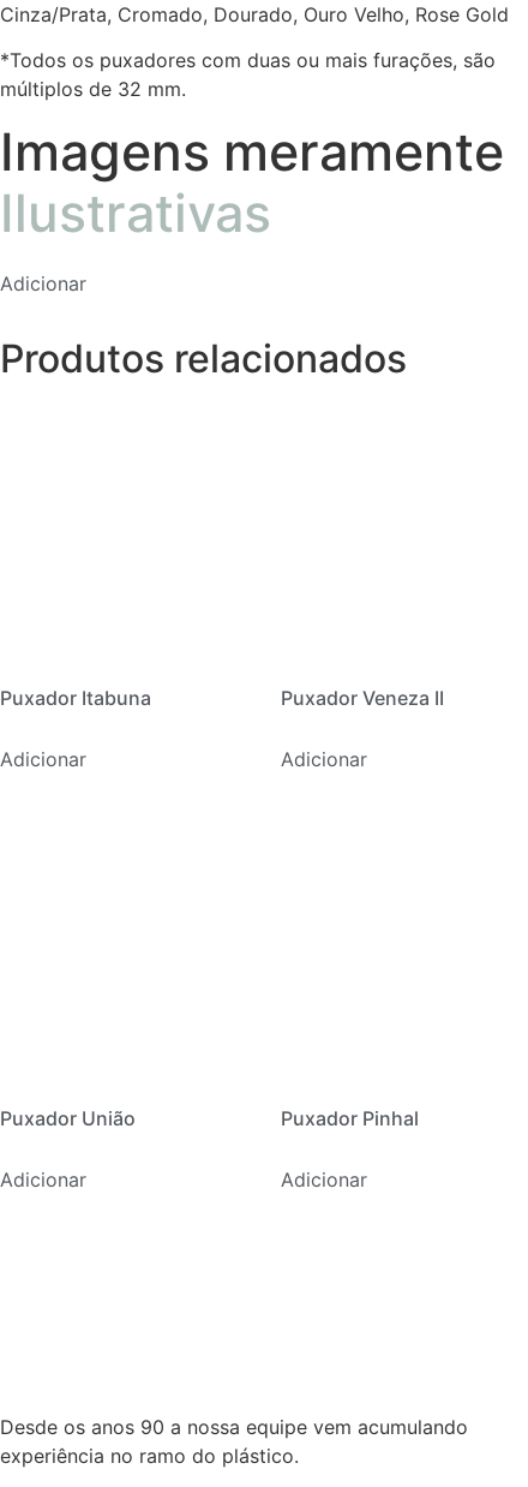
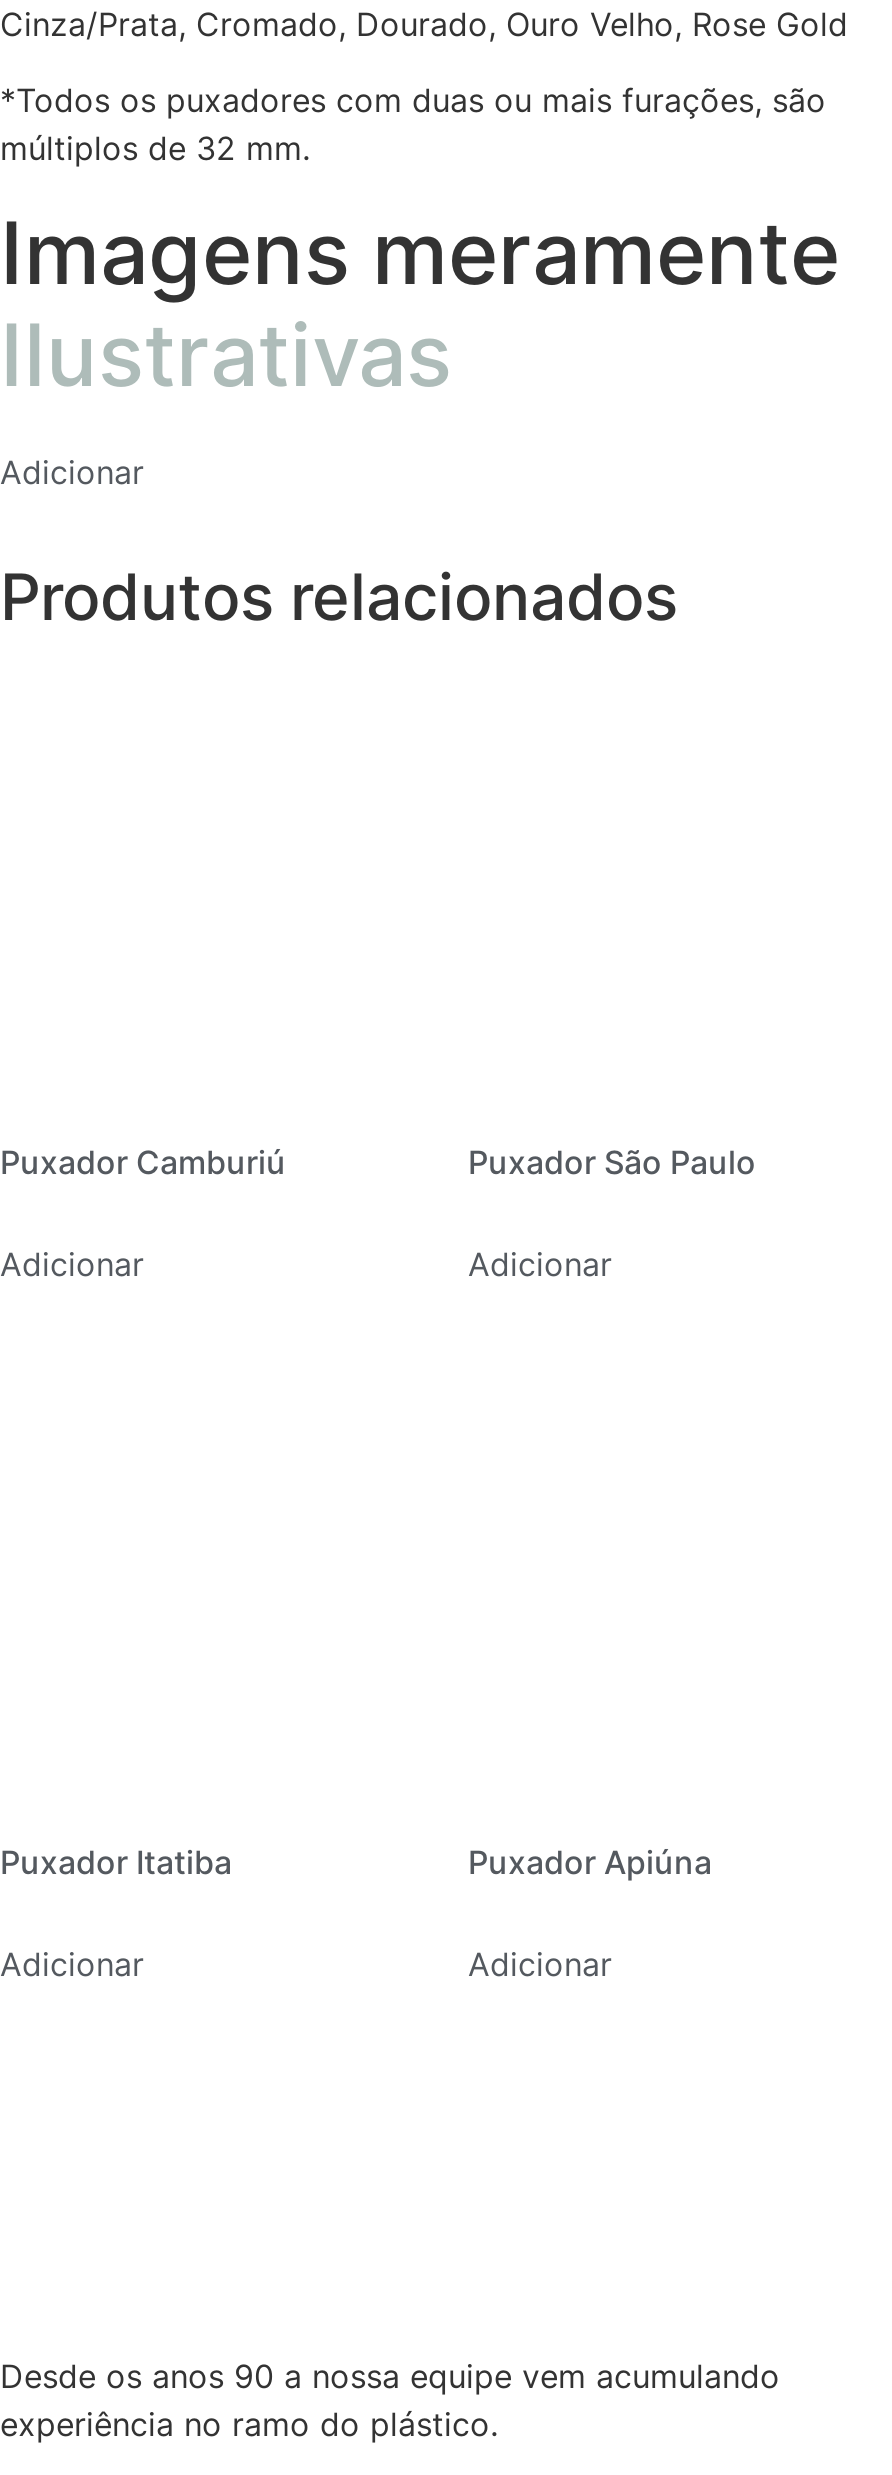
[0,685,151,709] Puxador Itabuna -> [0,1141,286,1181] Puxador Camburiú
[281,685,444,709] Puxador Veneza II -> [468,1141,756,1181] Puxador São Paulo
[0,1106,136,1130] Puxador União -> [0,1841,232,1881] Puxador Itatiba
[281,1106,419,1130] Puxador Pinhal -> [468,1841,712,1881] Puxador Apiúna

